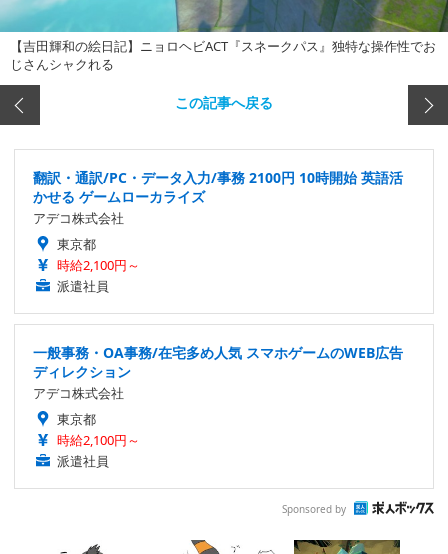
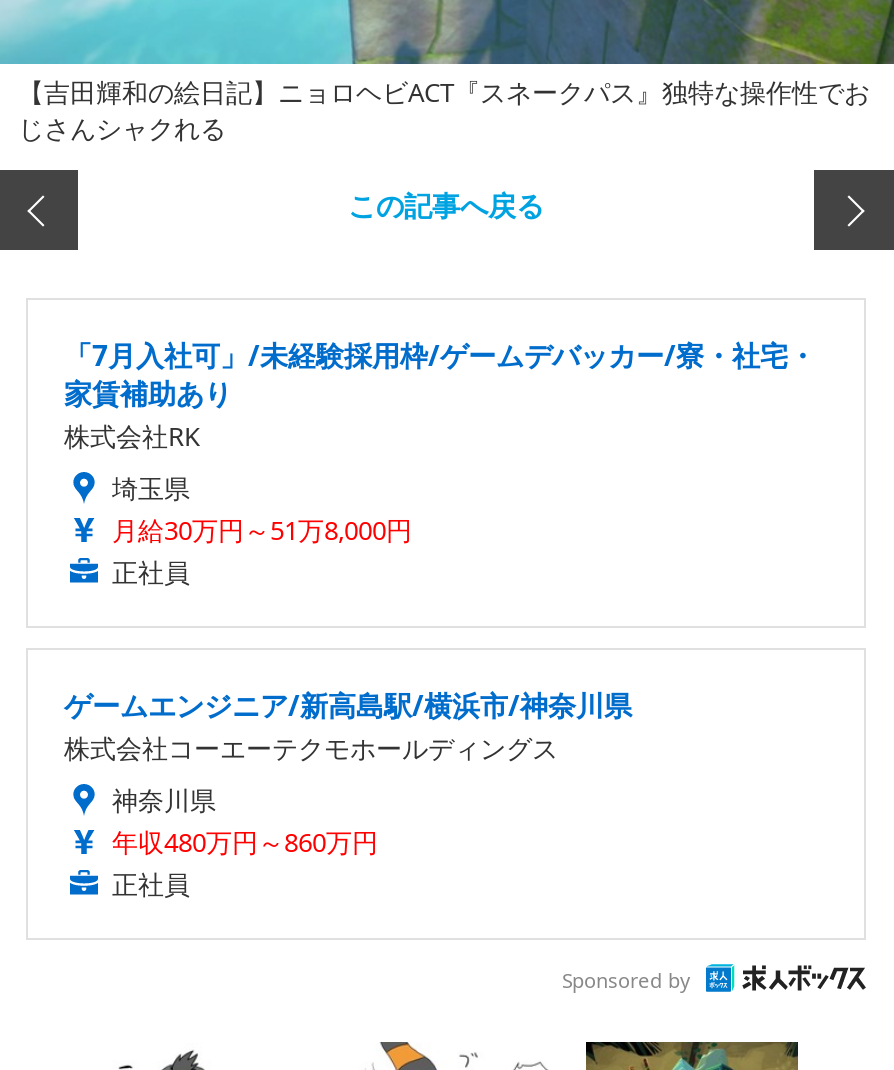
[33,168,403,295] 翻訳・通訳/PC・データ入力/事務 2100円 10時開始 英語活 | かせる ゲームローカライズ | アデコ株式会社 | 東京都 | 時給2,100円～ | 派遣社員 -> [64,337,816,591] 「7月入社可」/未経験採用枠/ゲームデバッカー/寮・社宅・ | 家賃補助あり | 株式会社RK | 埼玉県 | 月給30万円～51万8,000円 | 正社員
[33,343,403,470] 一般事務・OA事務/在宅多め人気 スマホゲームのWEB広告 | ディレクション | アデコ株式会社 | 東京都 | 時給2,100円～ | 派遣社員 -> [64,687,632,903] ゲームエンジニア/新高島駅/横浜市/神奈川県 | 株式会社コーエーテクモホールディングス | 神奈川県 | 年収480万円～860万円 | 正社員

